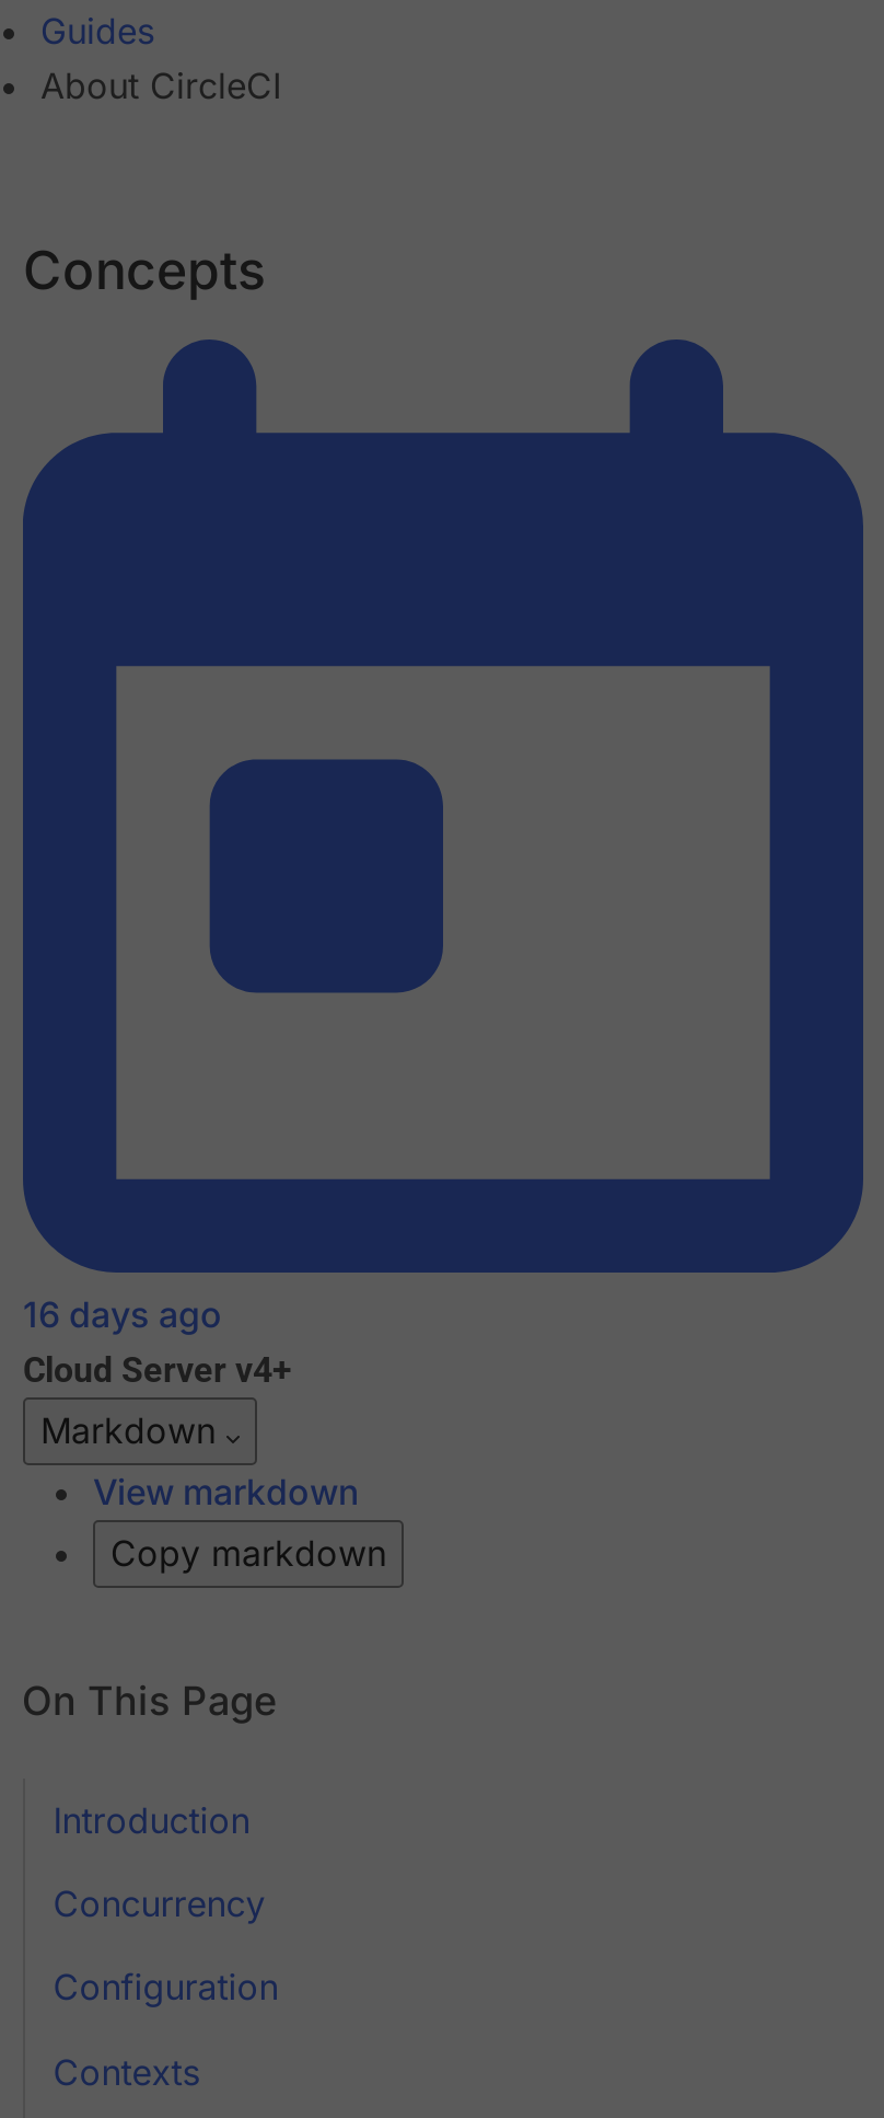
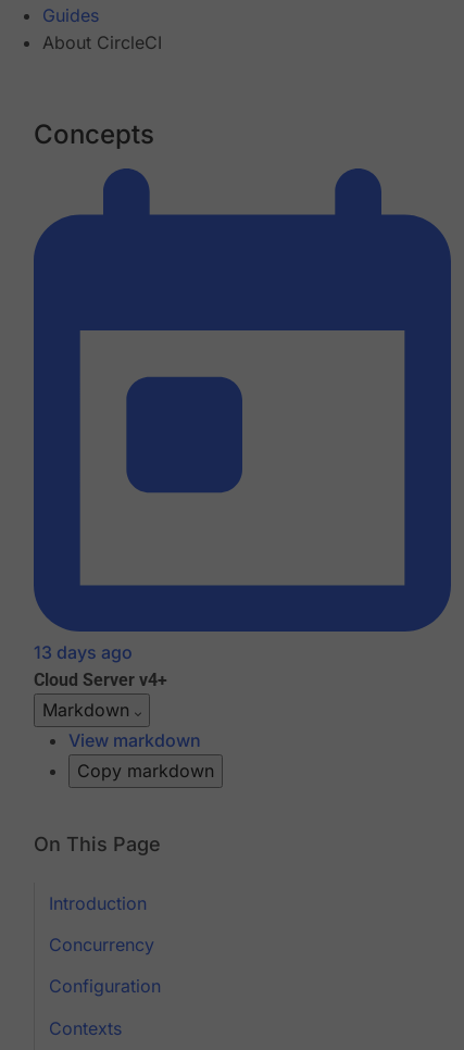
[23,1293,222,1337] 16 days ago -> [34,642,133,664] 13 days ago

